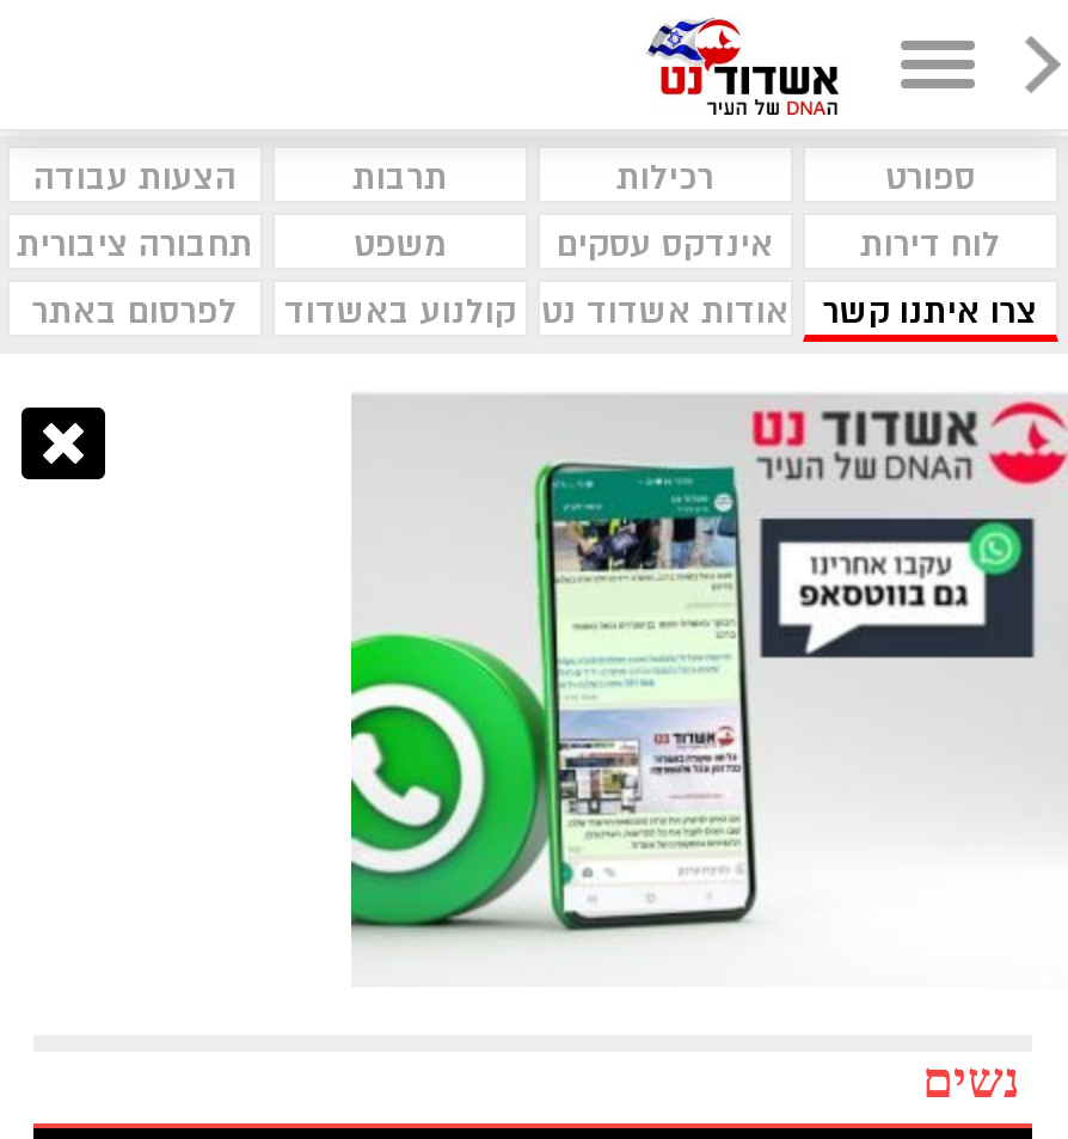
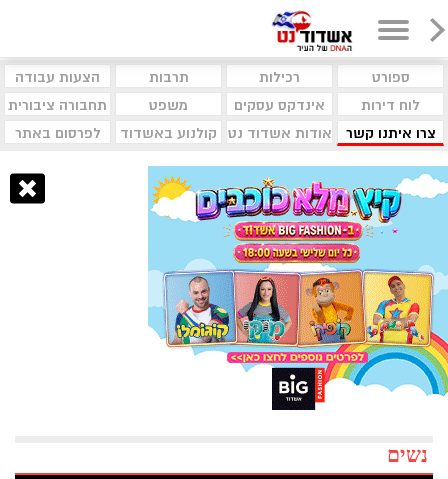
[349,392,1061,973] [image] -> [148,166,445,411] [image]

